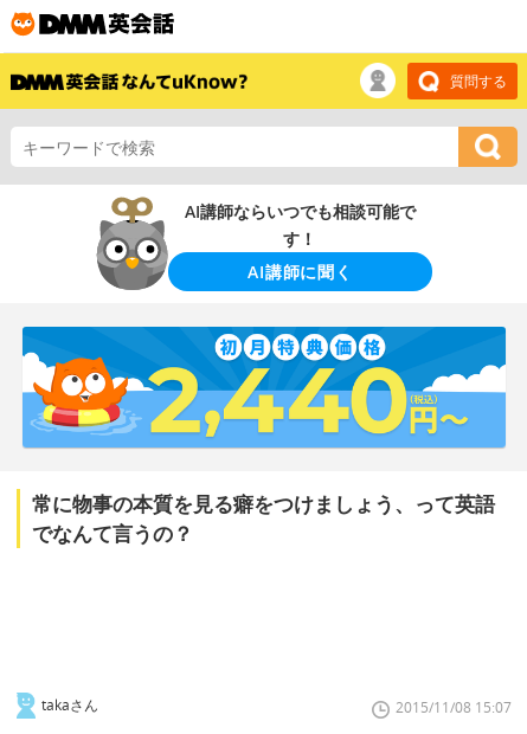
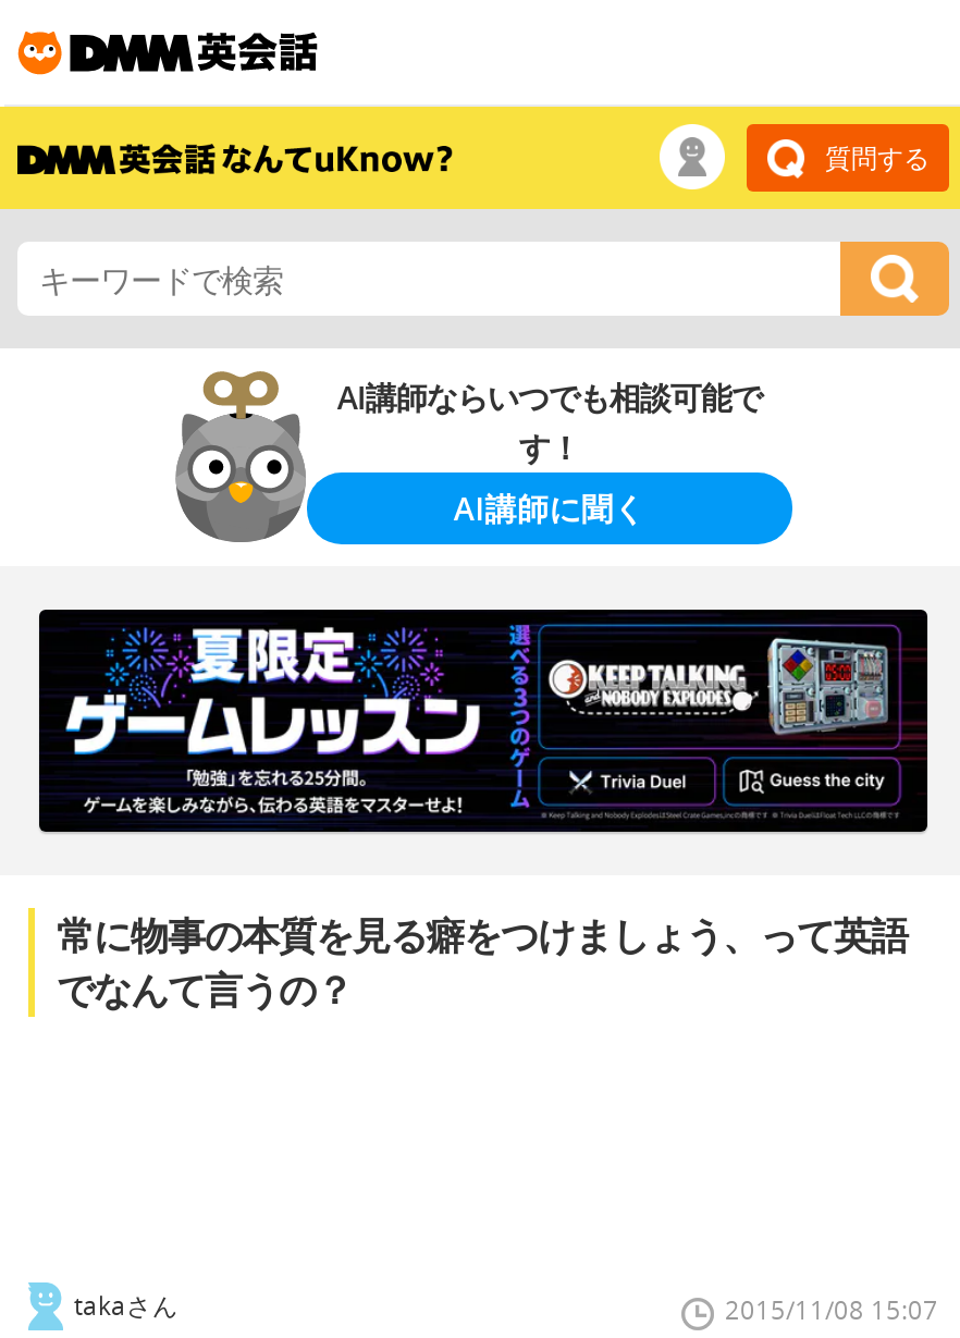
[21,326,507,449] [image] -> [37,607,930,834] [image]

